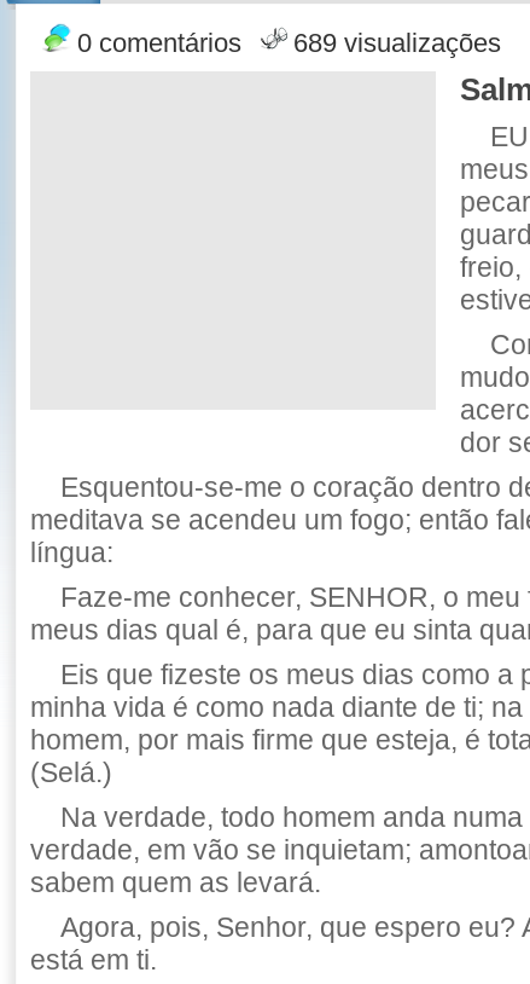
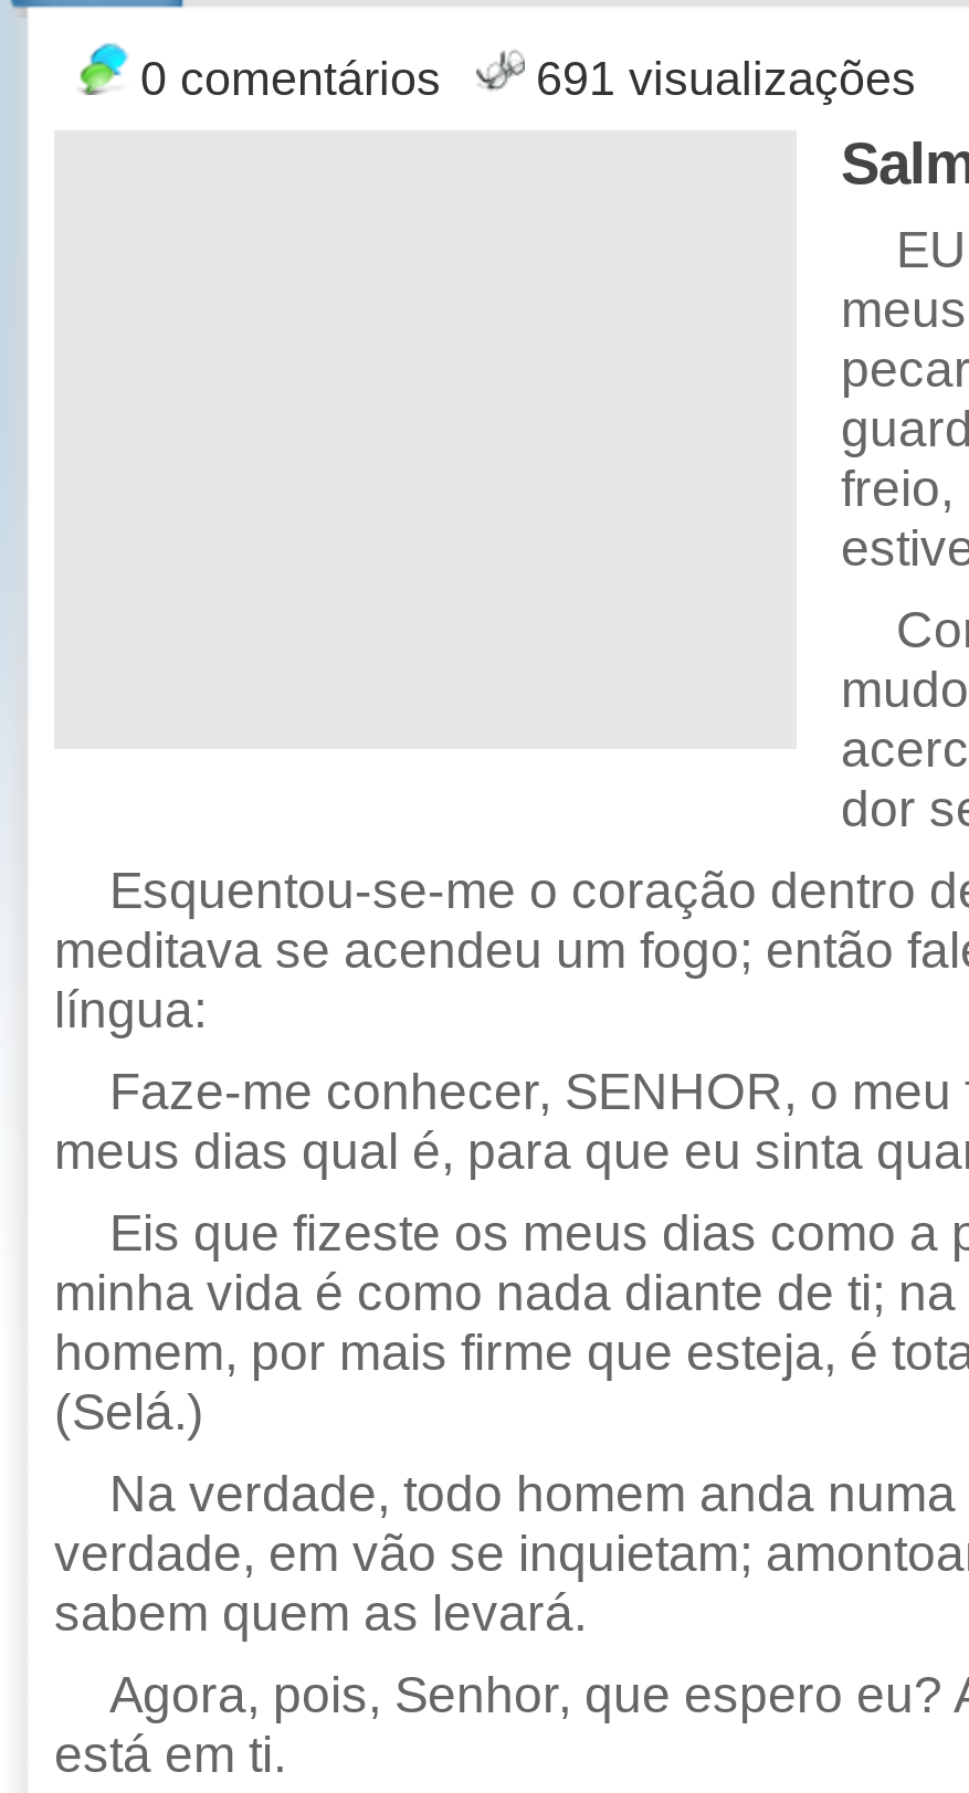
[293,29,501,58] 689 visualizações -> [536,53,916,106] 691 visualizações

